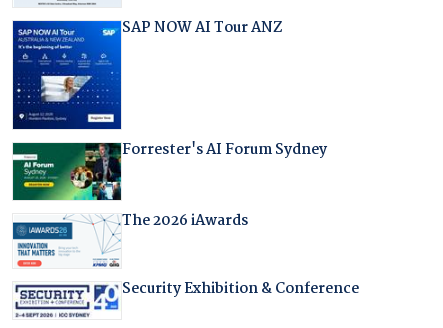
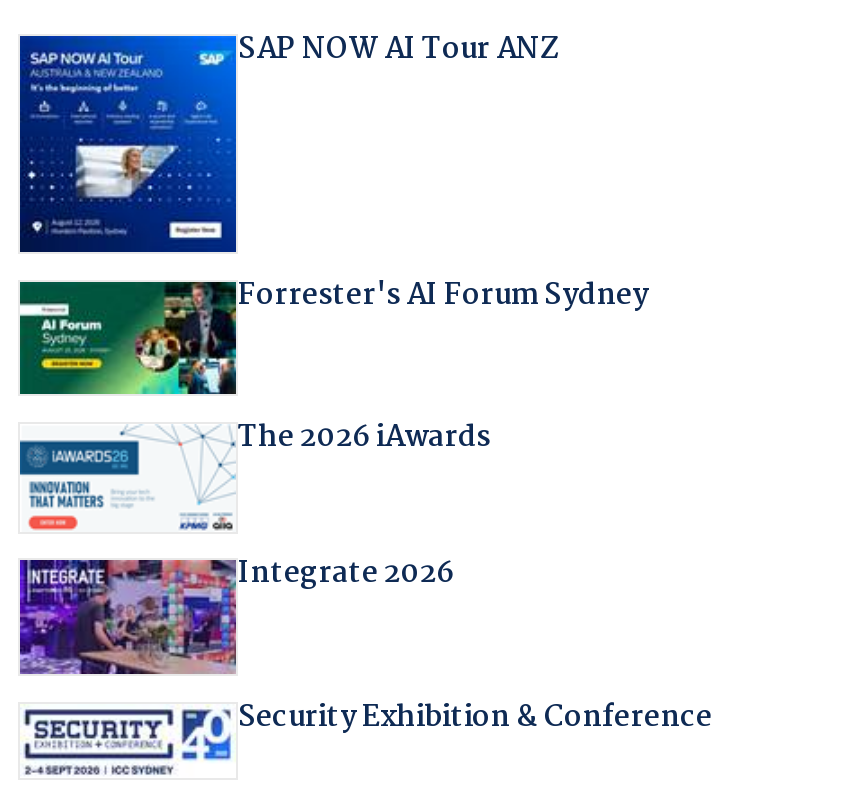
none -> [18,549,454,677] [image] | Integrate 2026

